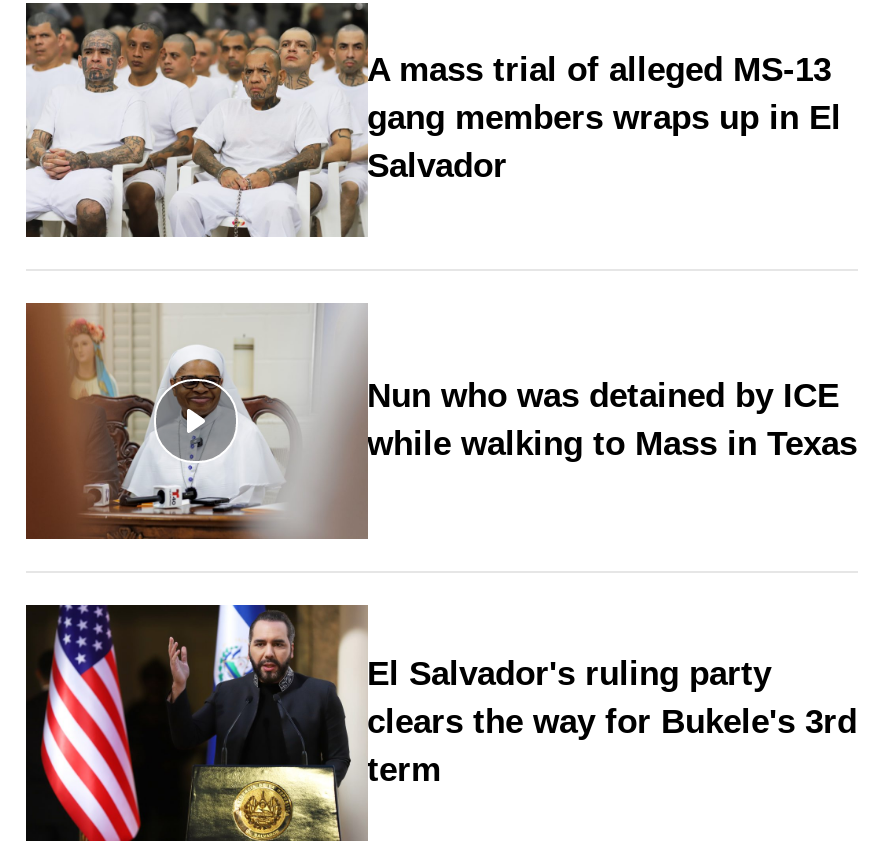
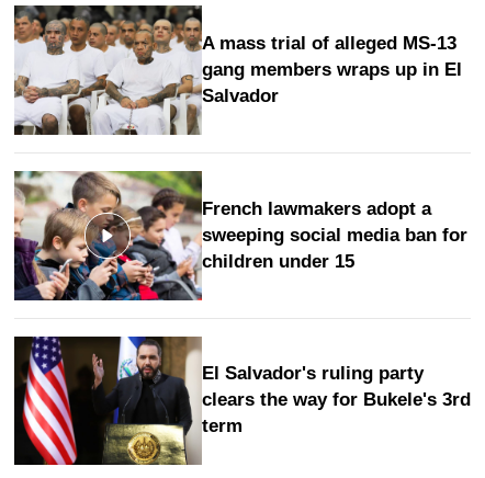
[24,302,857,542] [image] | Nun who was detained by ICE | while walking to Mass in Texas -> [14,171,467,301] [image] | French lawmakers adopt a | sweeping social media ban for | children under 15

